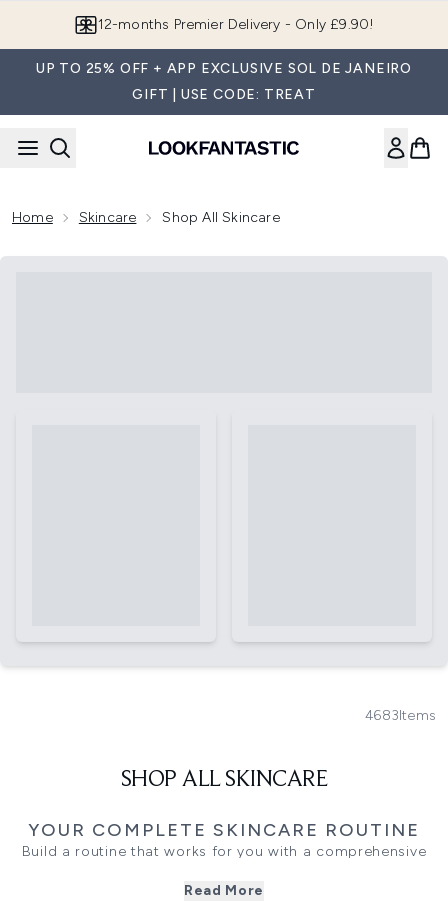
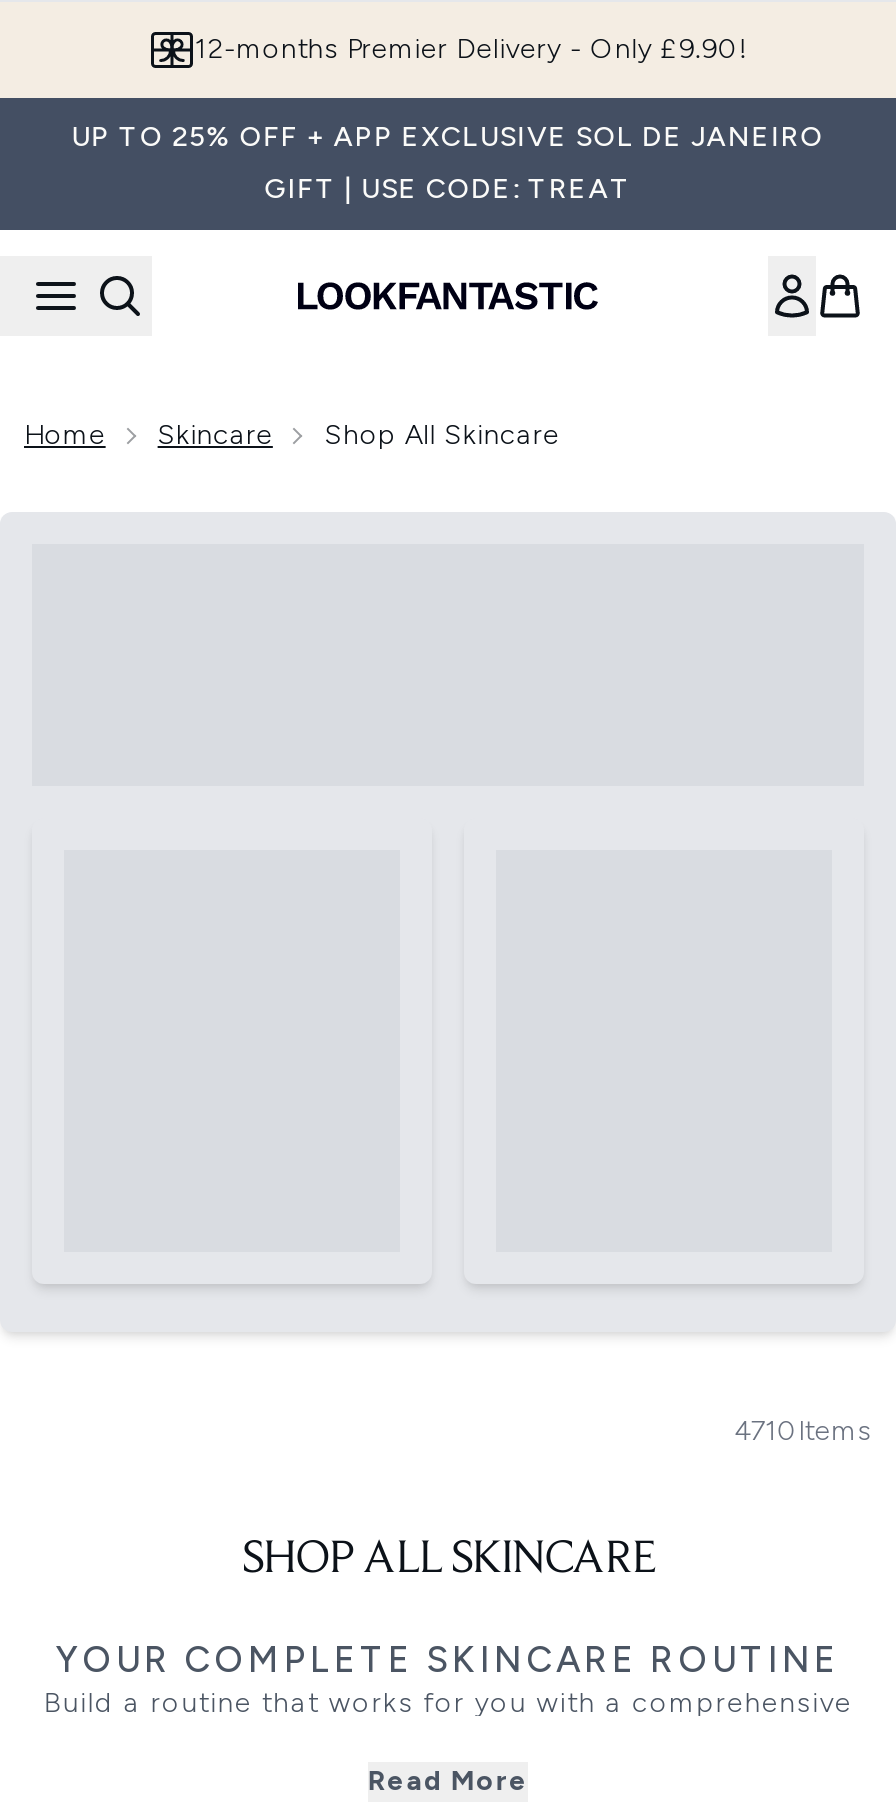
[365,707,436,724] 4683 Items -> [734,1414,872,1448] 4710 Items

